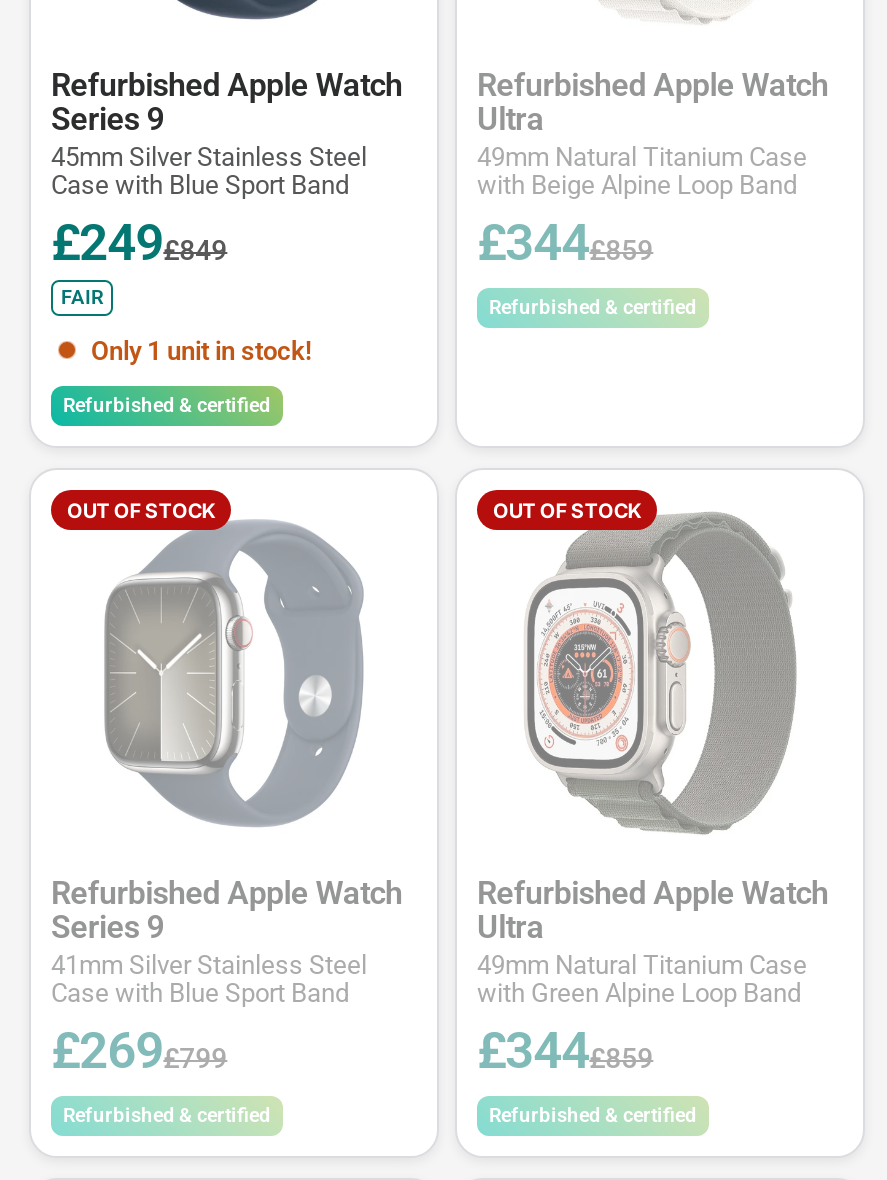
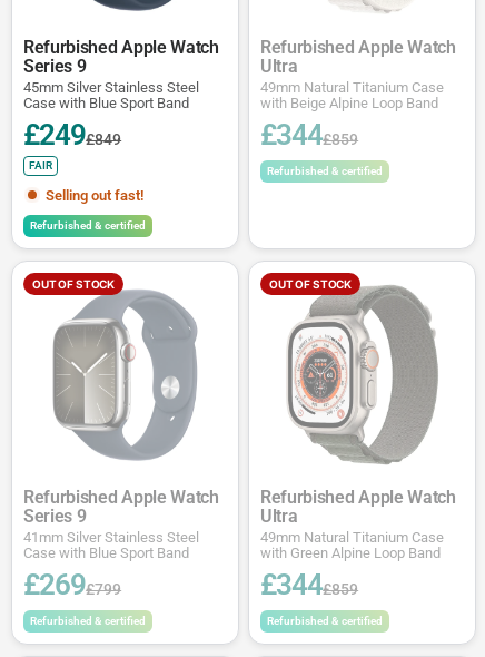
[91,335,311,365] Only 1 unit in stock! -> [46,187,143,203] Selling out fast!

